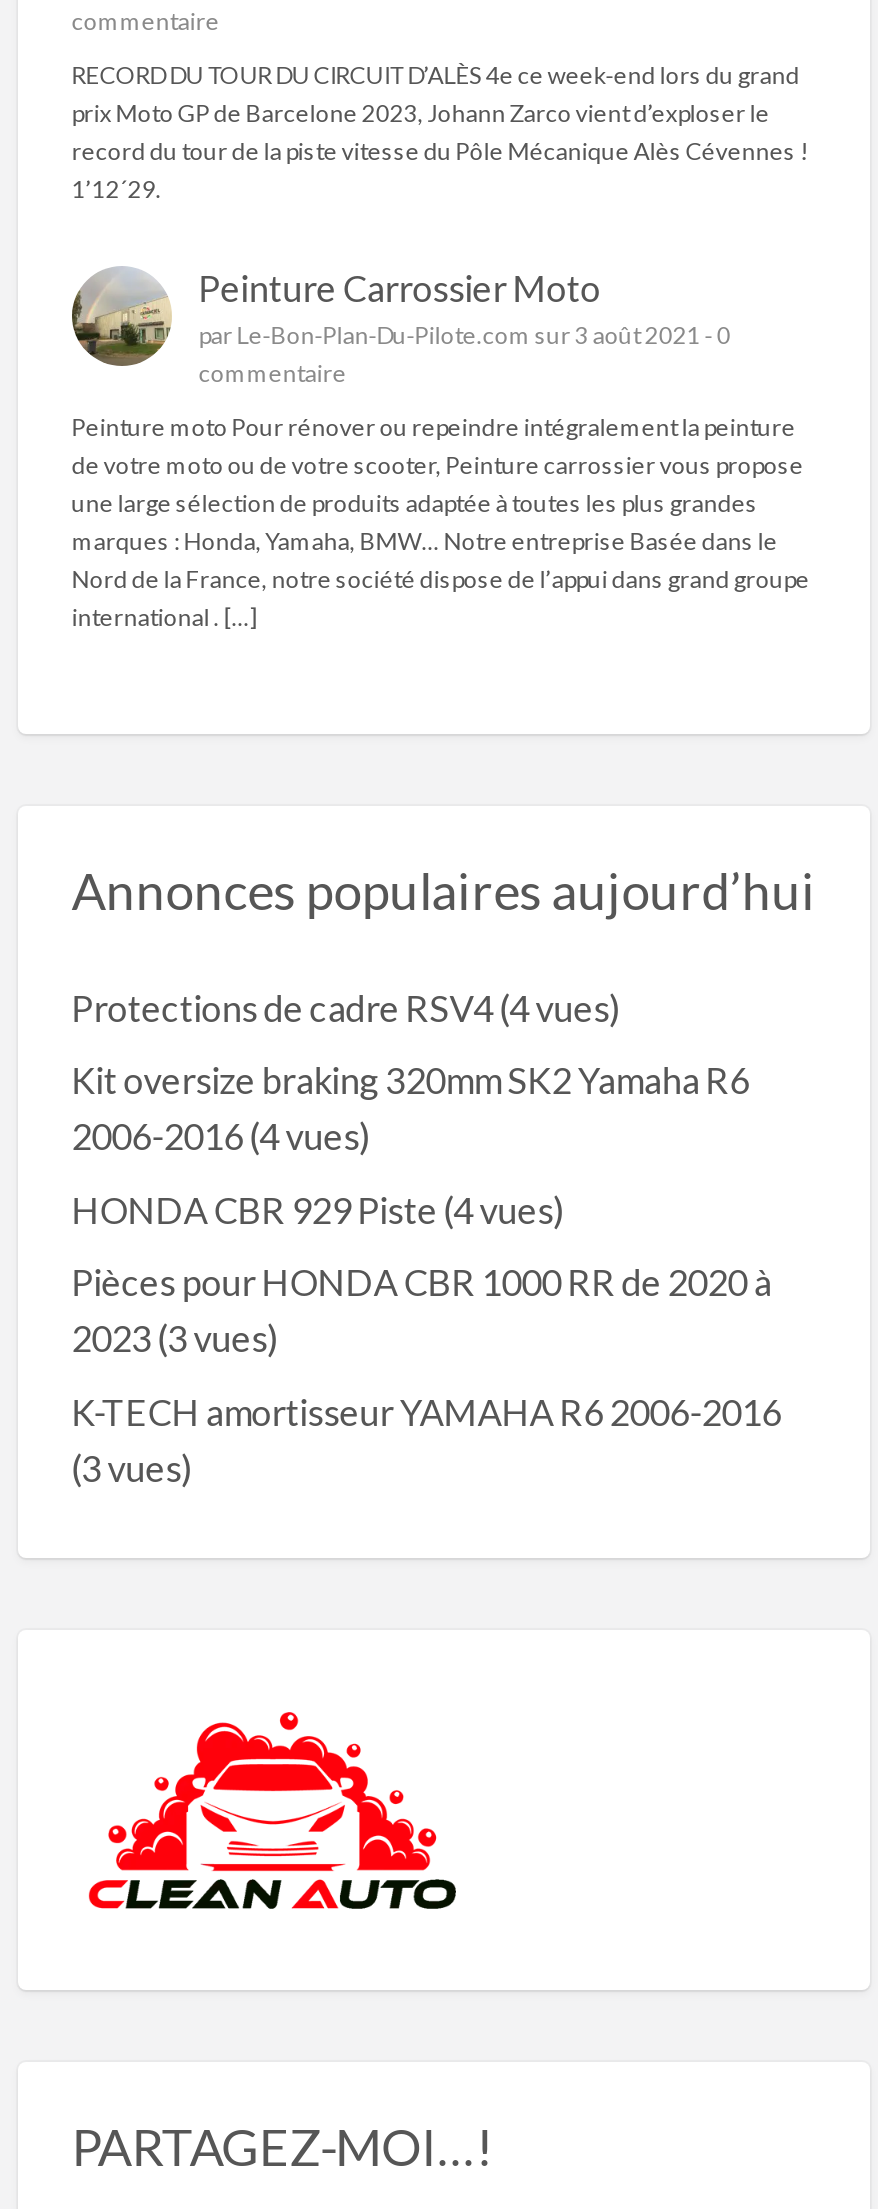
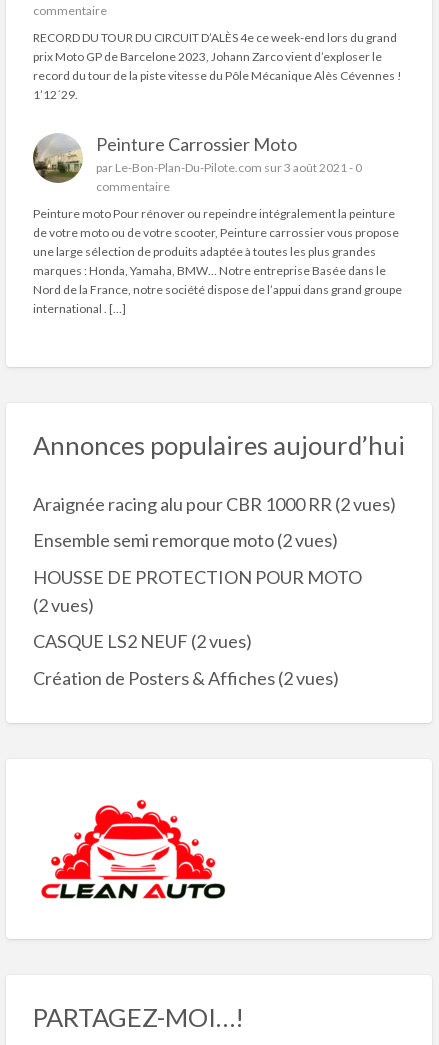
[71,985,621,1029] Protections de cadre RSV4(4 vues) -> [33,492,396,514] Araignée racing alu pour CBR 1000 RR(2 vues)
[71,1058,749,1158] Kit oversize braking 320mm SK2 Yamaha R6 | 2006-2016 (4 vues) -> [33,529,338,551] Ensemble semi remorque moto (2 vues)
[71,1187,565,1231] HONDA CBR 929 Piste (4 vues) -> [33,565,362,615] HOUSSE DE PROTECTION POUR MOTO | (2 vues)
[71,1260,771,1360] Pièces pour HONDA CBR 1000 RR de 2020 à | 2023 (3 vues) -> [33,630,252,652] CASQUE LS2 NEUF (2 vues)
[71,1389,781,1489] K-TECH amortisseur YAMAHA R6 2006-2016 | (3 vues) -> [33,666,339,688] Création de Posters & Affiches (2 vues)

